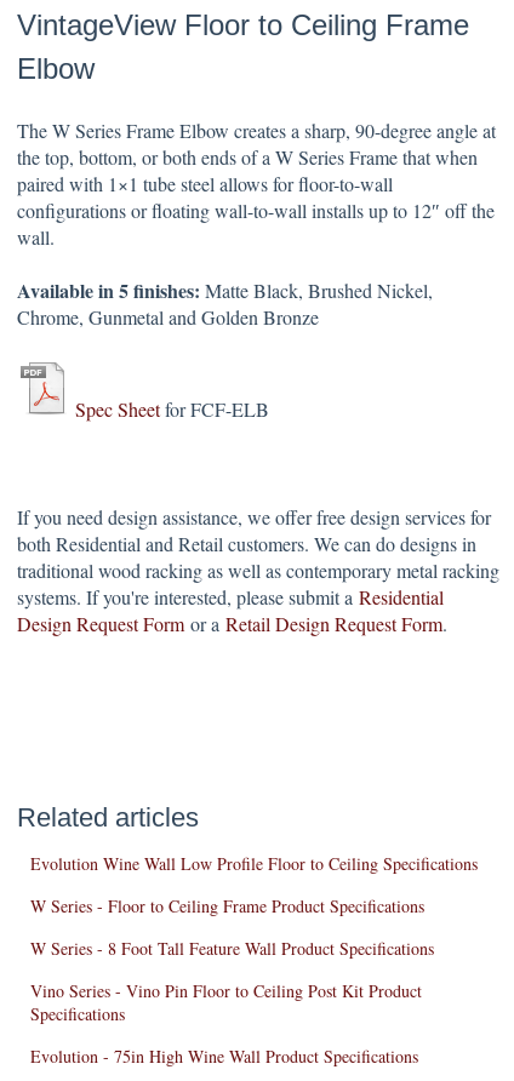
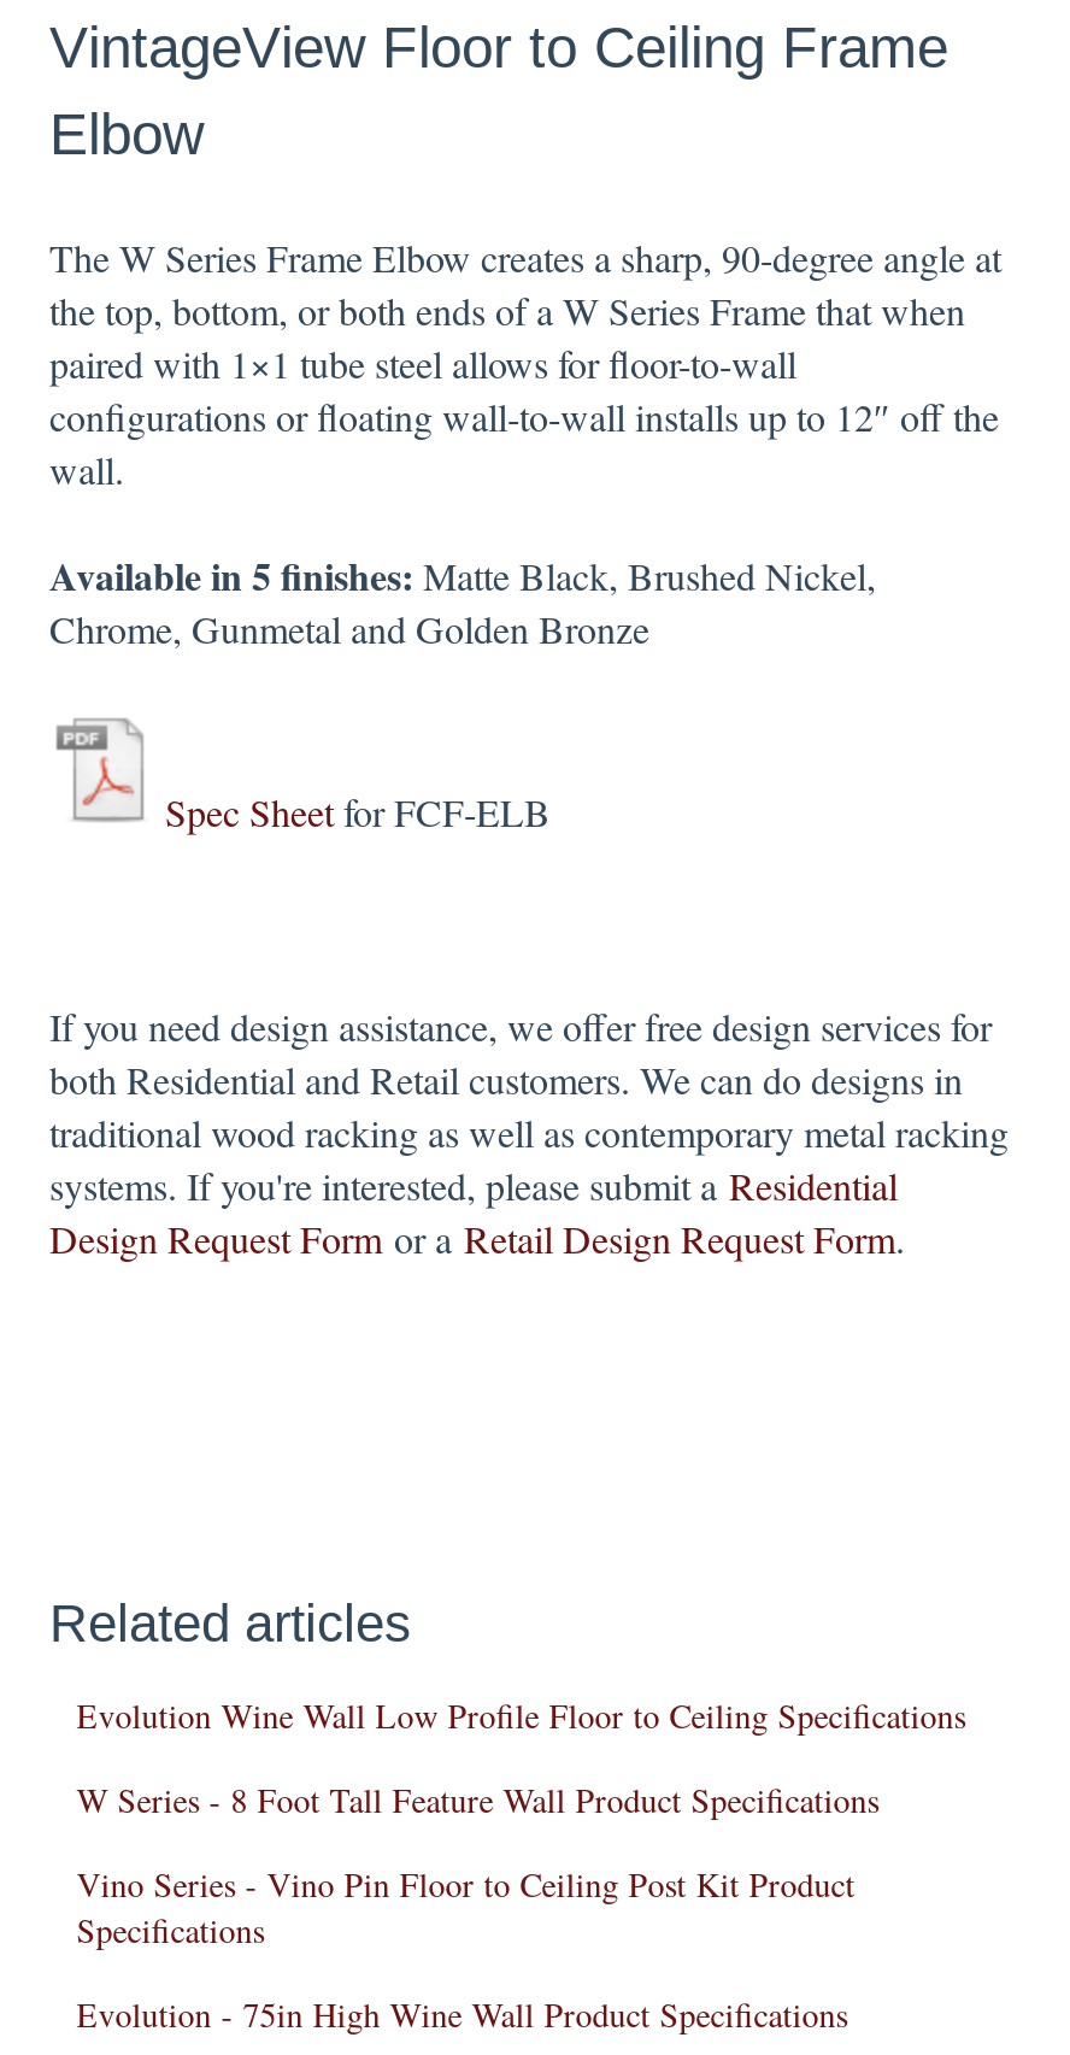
[31,895,425,918] W Series - Floor to Ceiling Frame Product Specifications -> none

